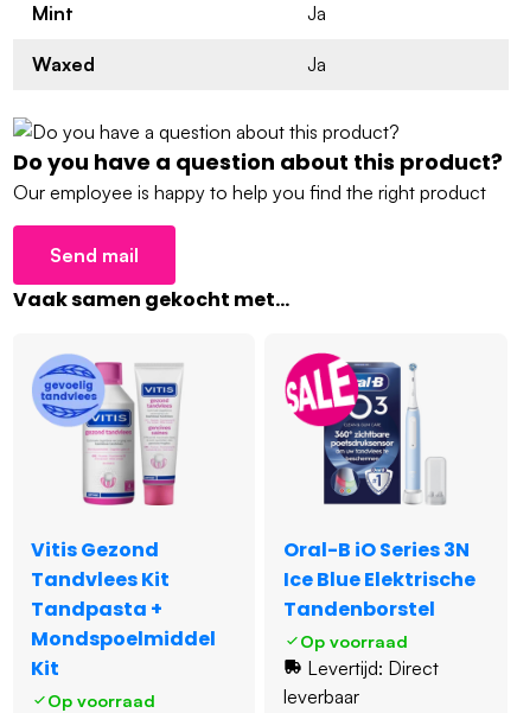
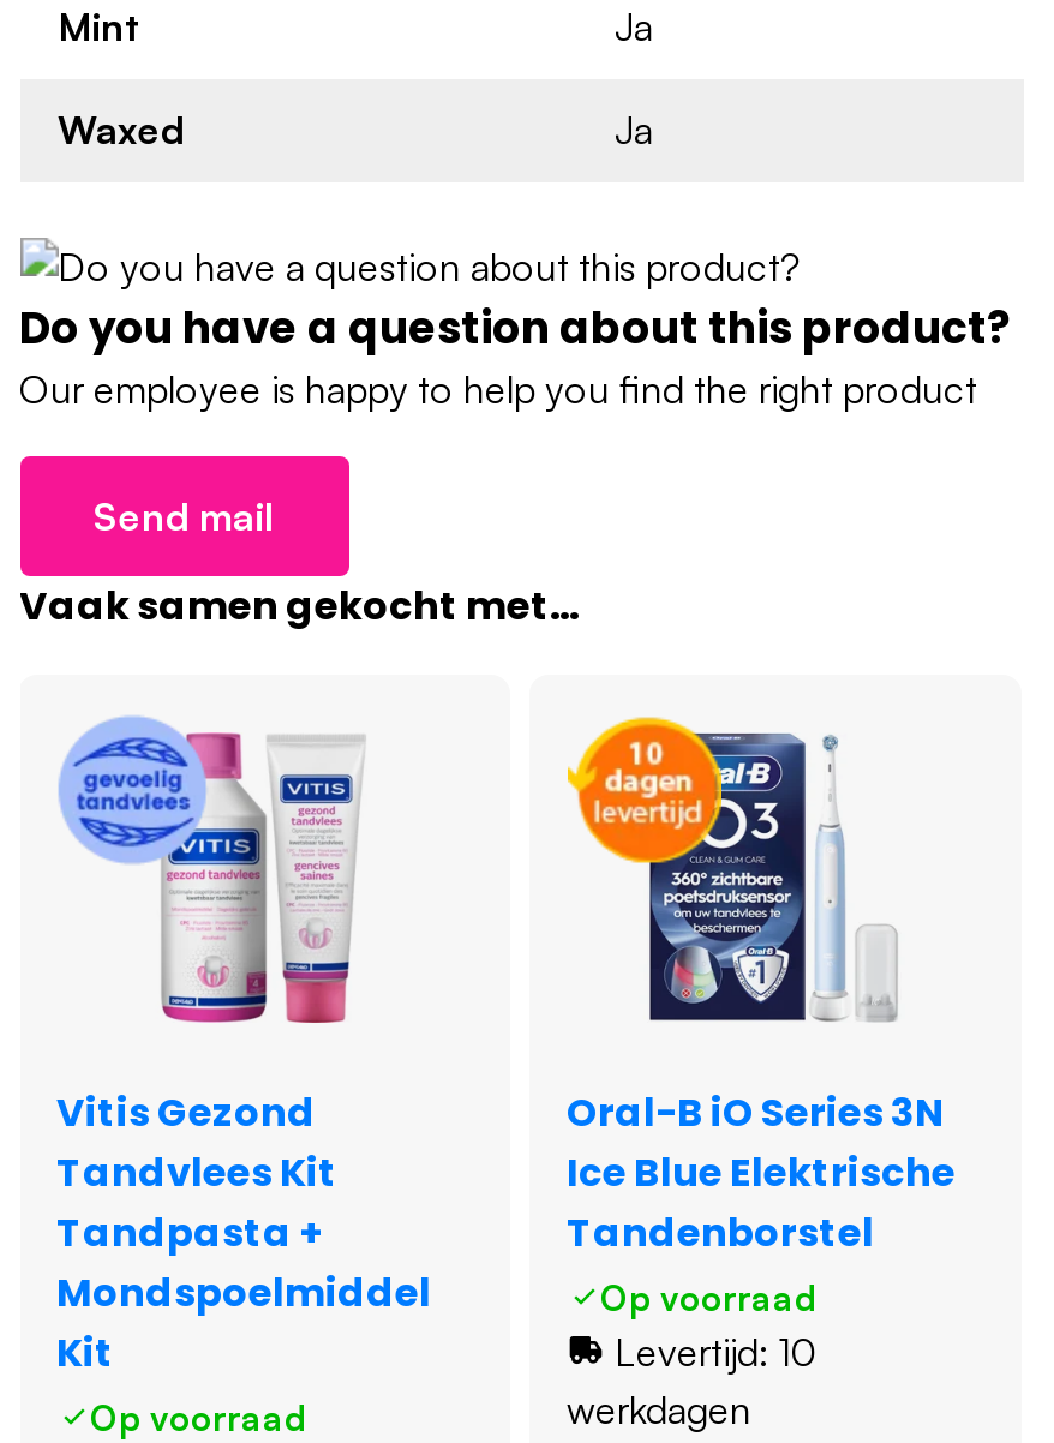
[283,352,359,427] [image] -> [565,715,724,864] [image]
[283,656,438,708] Levertijd: Direct | leverbaar -> [567,1328,816,1433] Levertijd: 10 | werkdagen

